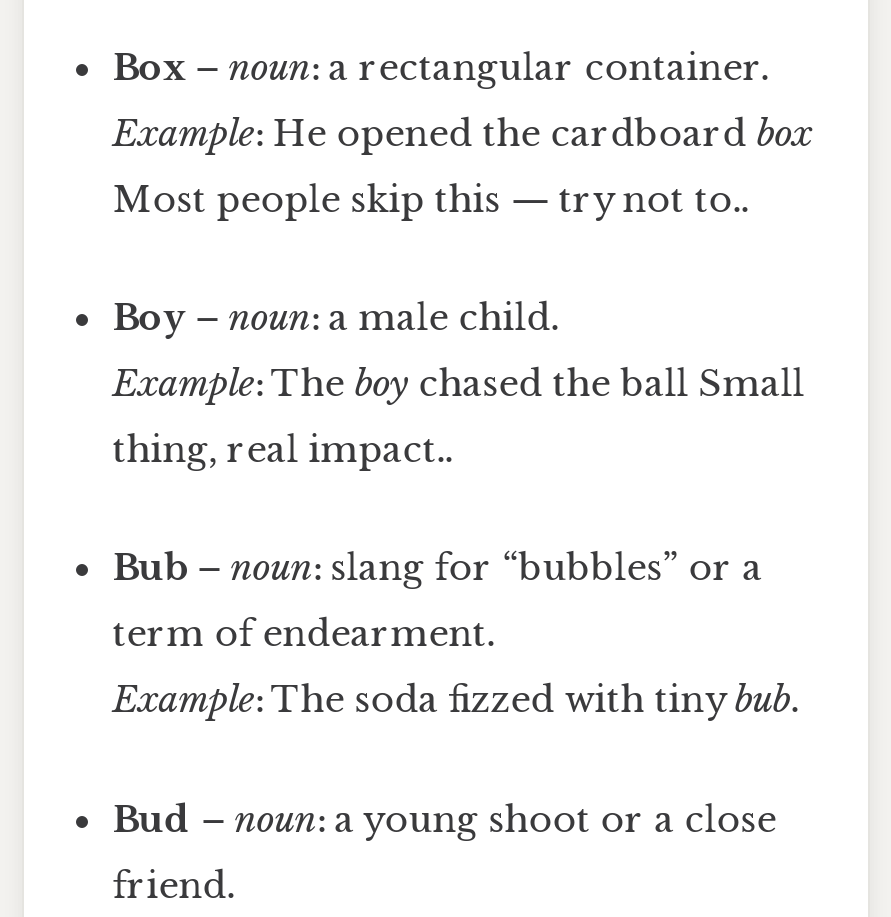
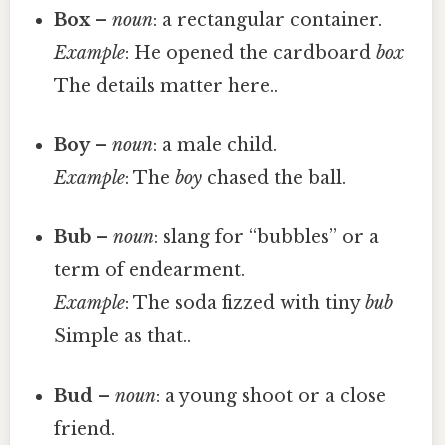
[112,178,748,222] Most people skip this — try not to.. -> [54,75,278,97] The details matter here..
[112,362,804,472] Example: The boy chased the ball Small | thing, real impact.. -> [54,167,346,189] Example: The boy chased the ball.
moved [112,547,762,657] -> [54,226,379,281]: Bub – noun: slang for “bubbles” or a | term of endearment.
[112,679,798,723] Example: The soda fizzed with tinybub. -> [54,292,393,347] Example: The soda fizzed with tiny bub | Simple as that..

